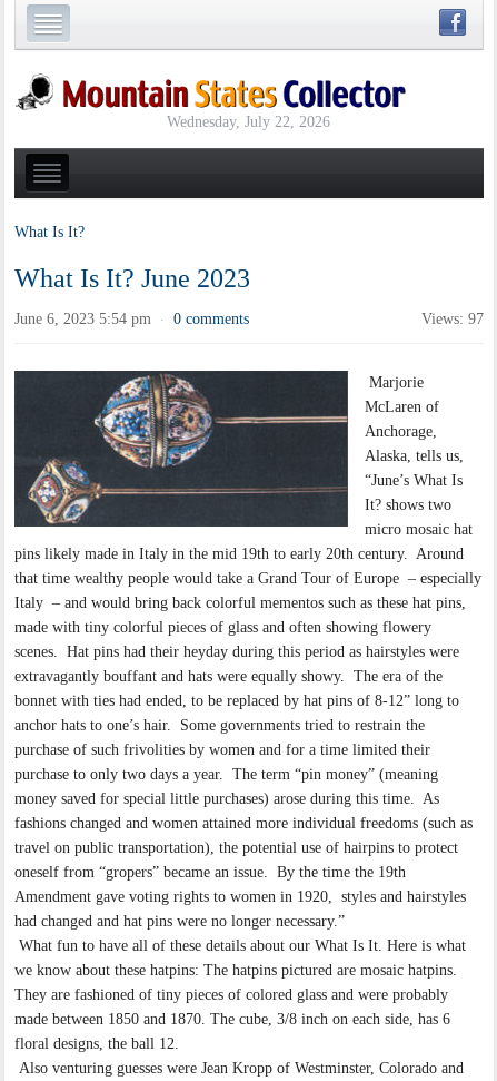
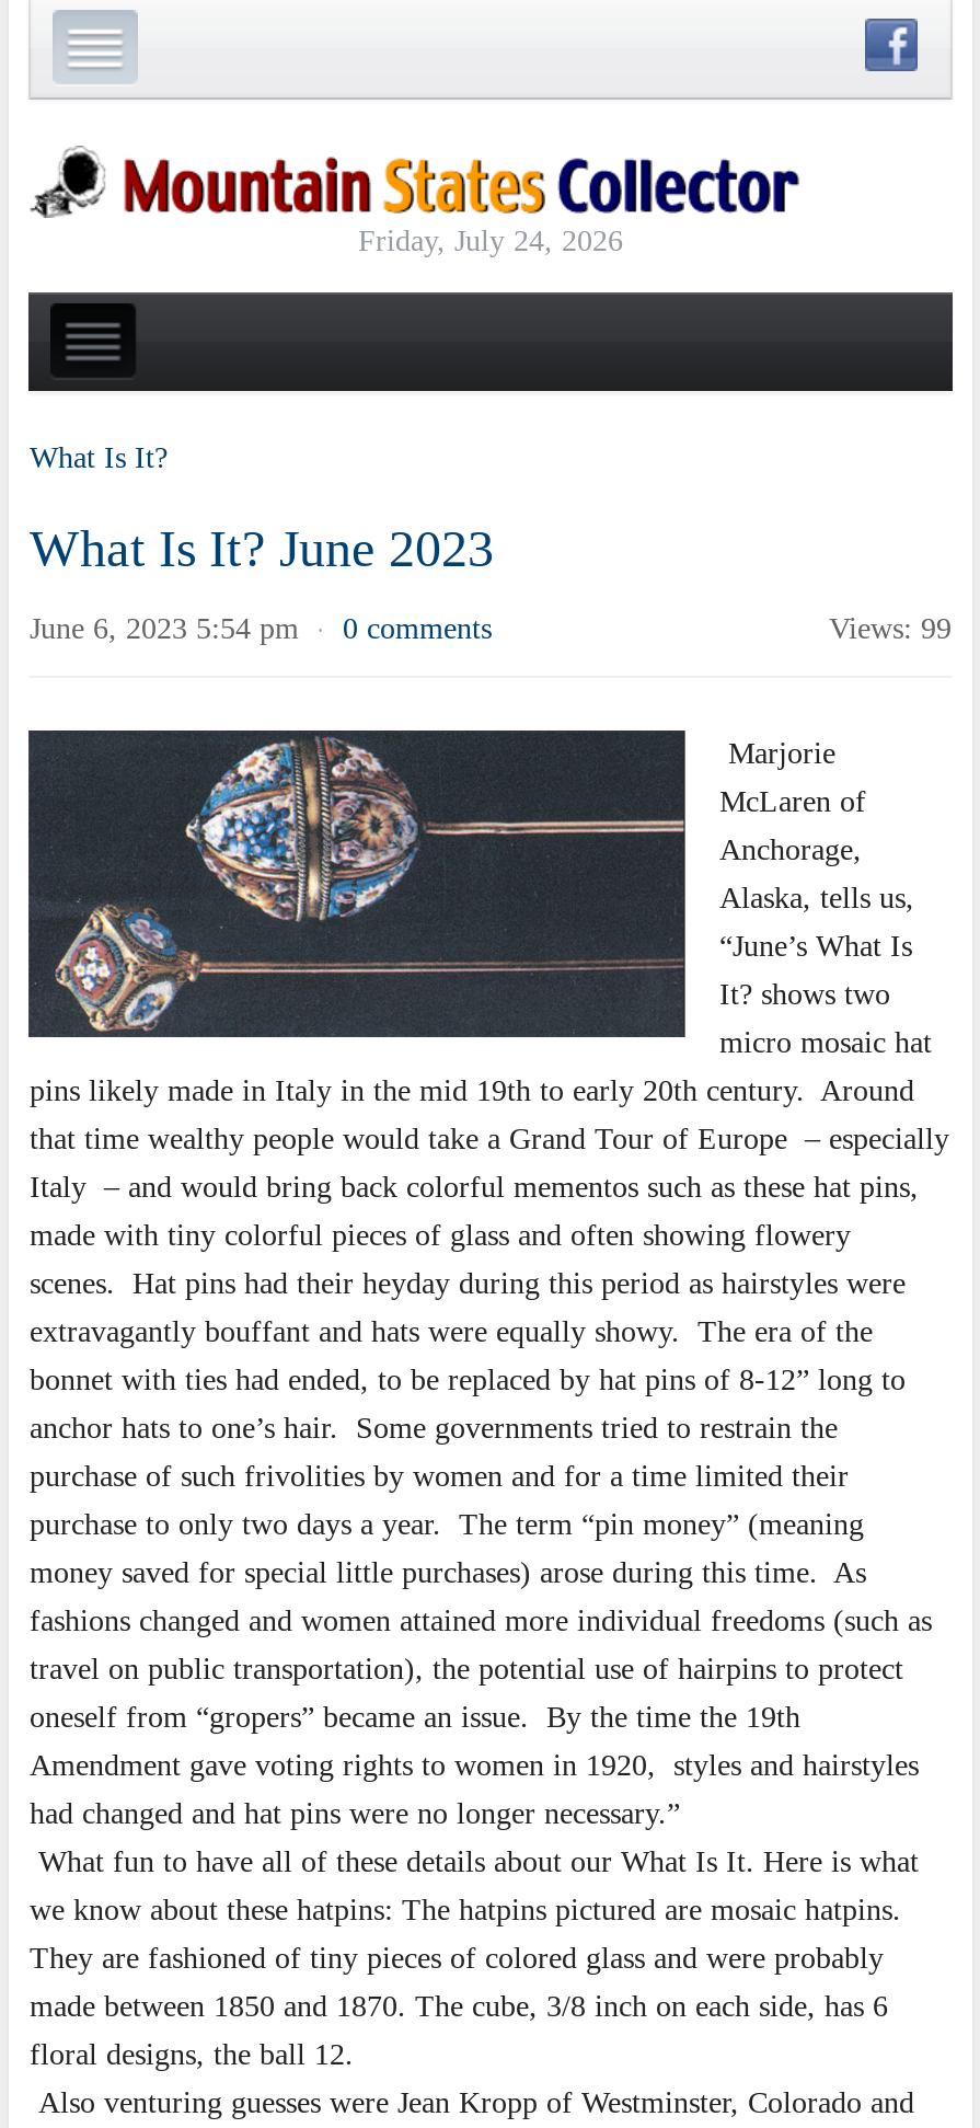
[167,113,331,130] Wednesday, July 22, 2026 -> [358,224,623,257] Friday, July 24, 2026
[421,311,483,328] Views: 97 -> [829,613,952,646] Views: 99

